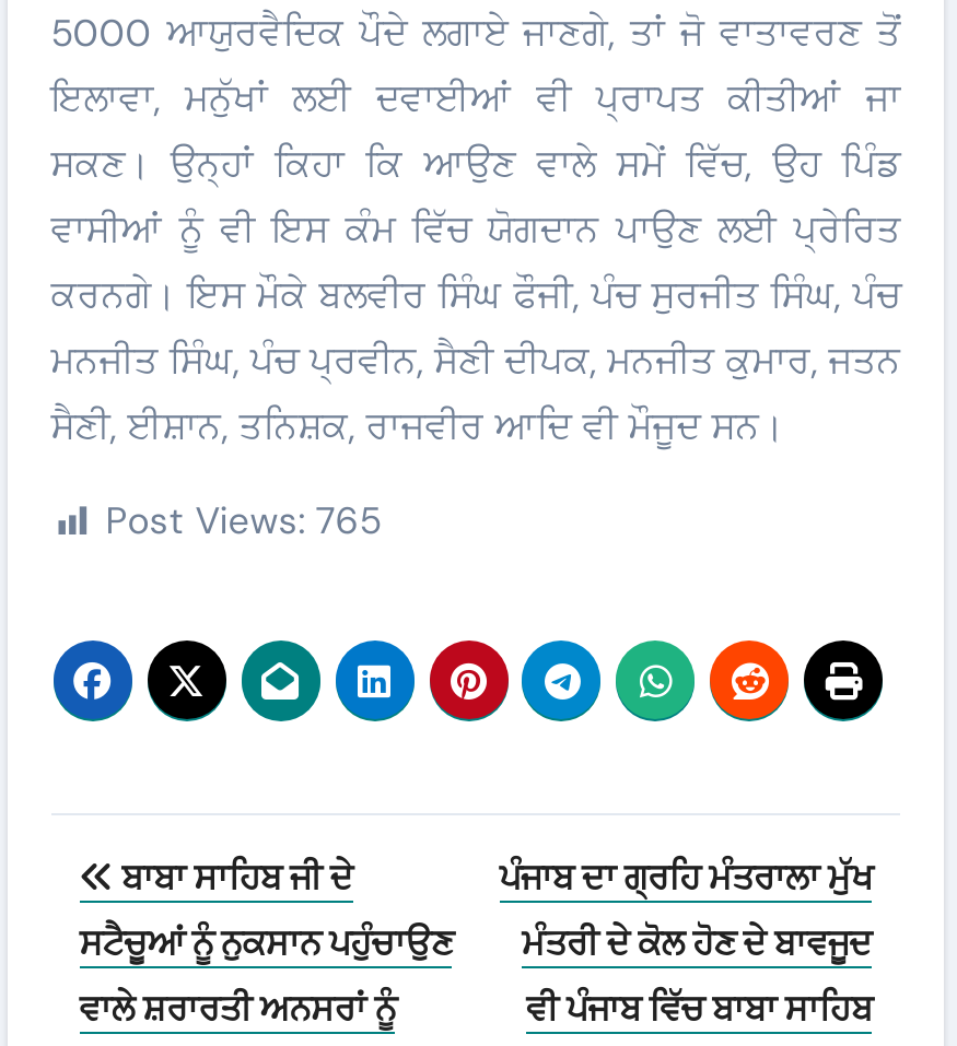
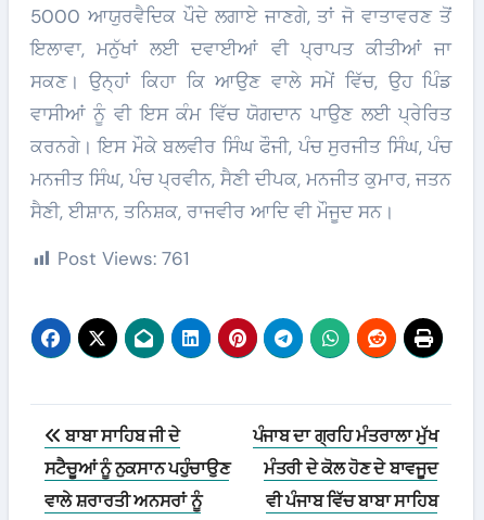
[106,497,381,545] Post Views: 765 -> [57,247,189,271] Post Views: 761

